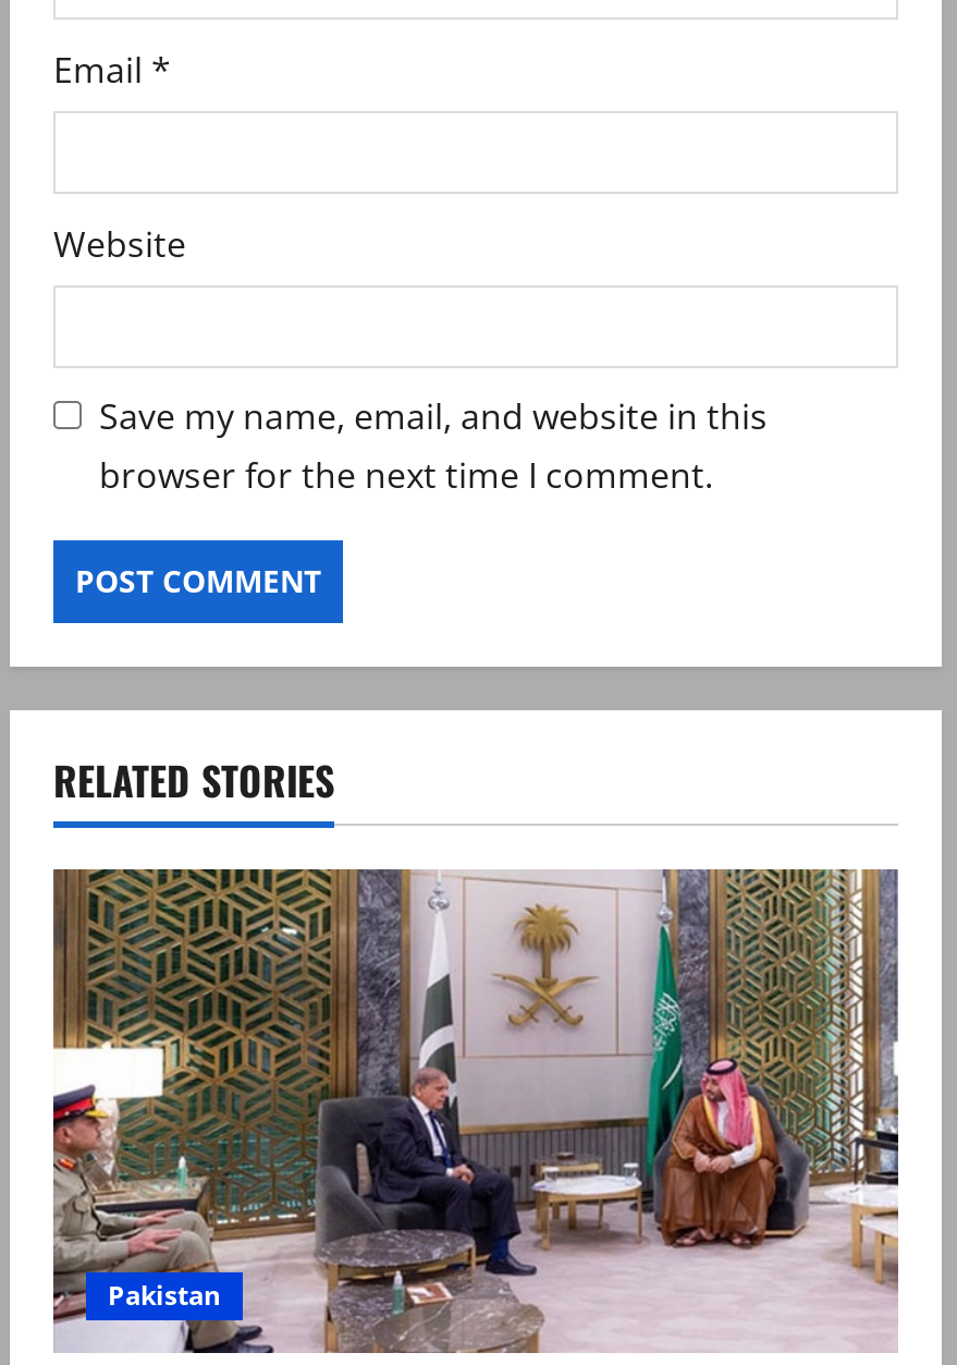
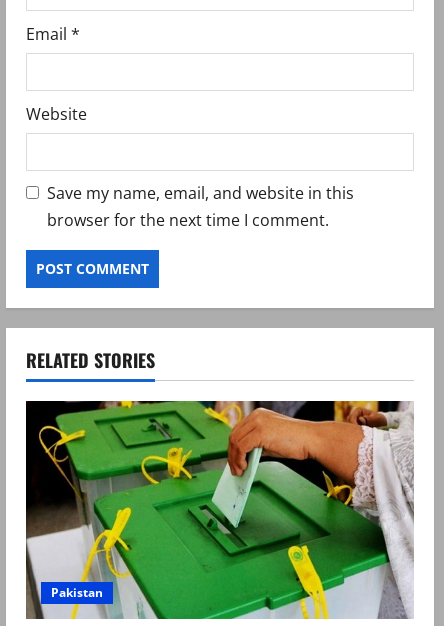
[51,867,900,1353] [image] -> [25,400,414,620] [image]

